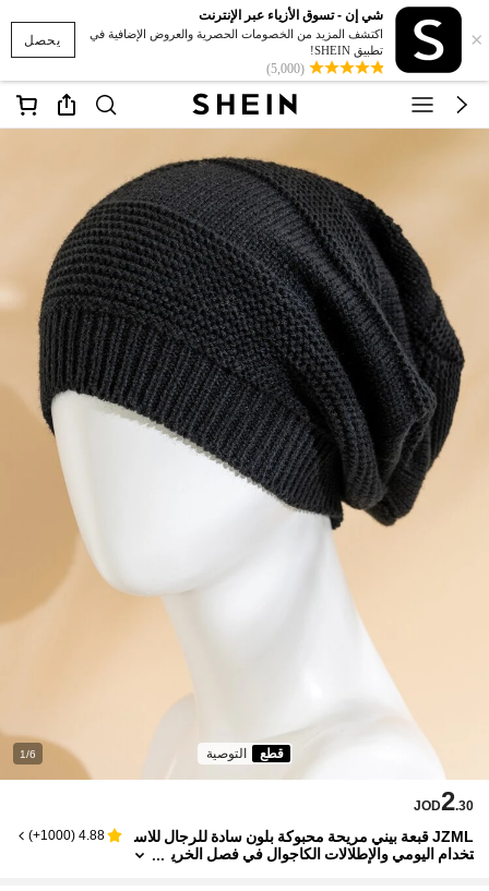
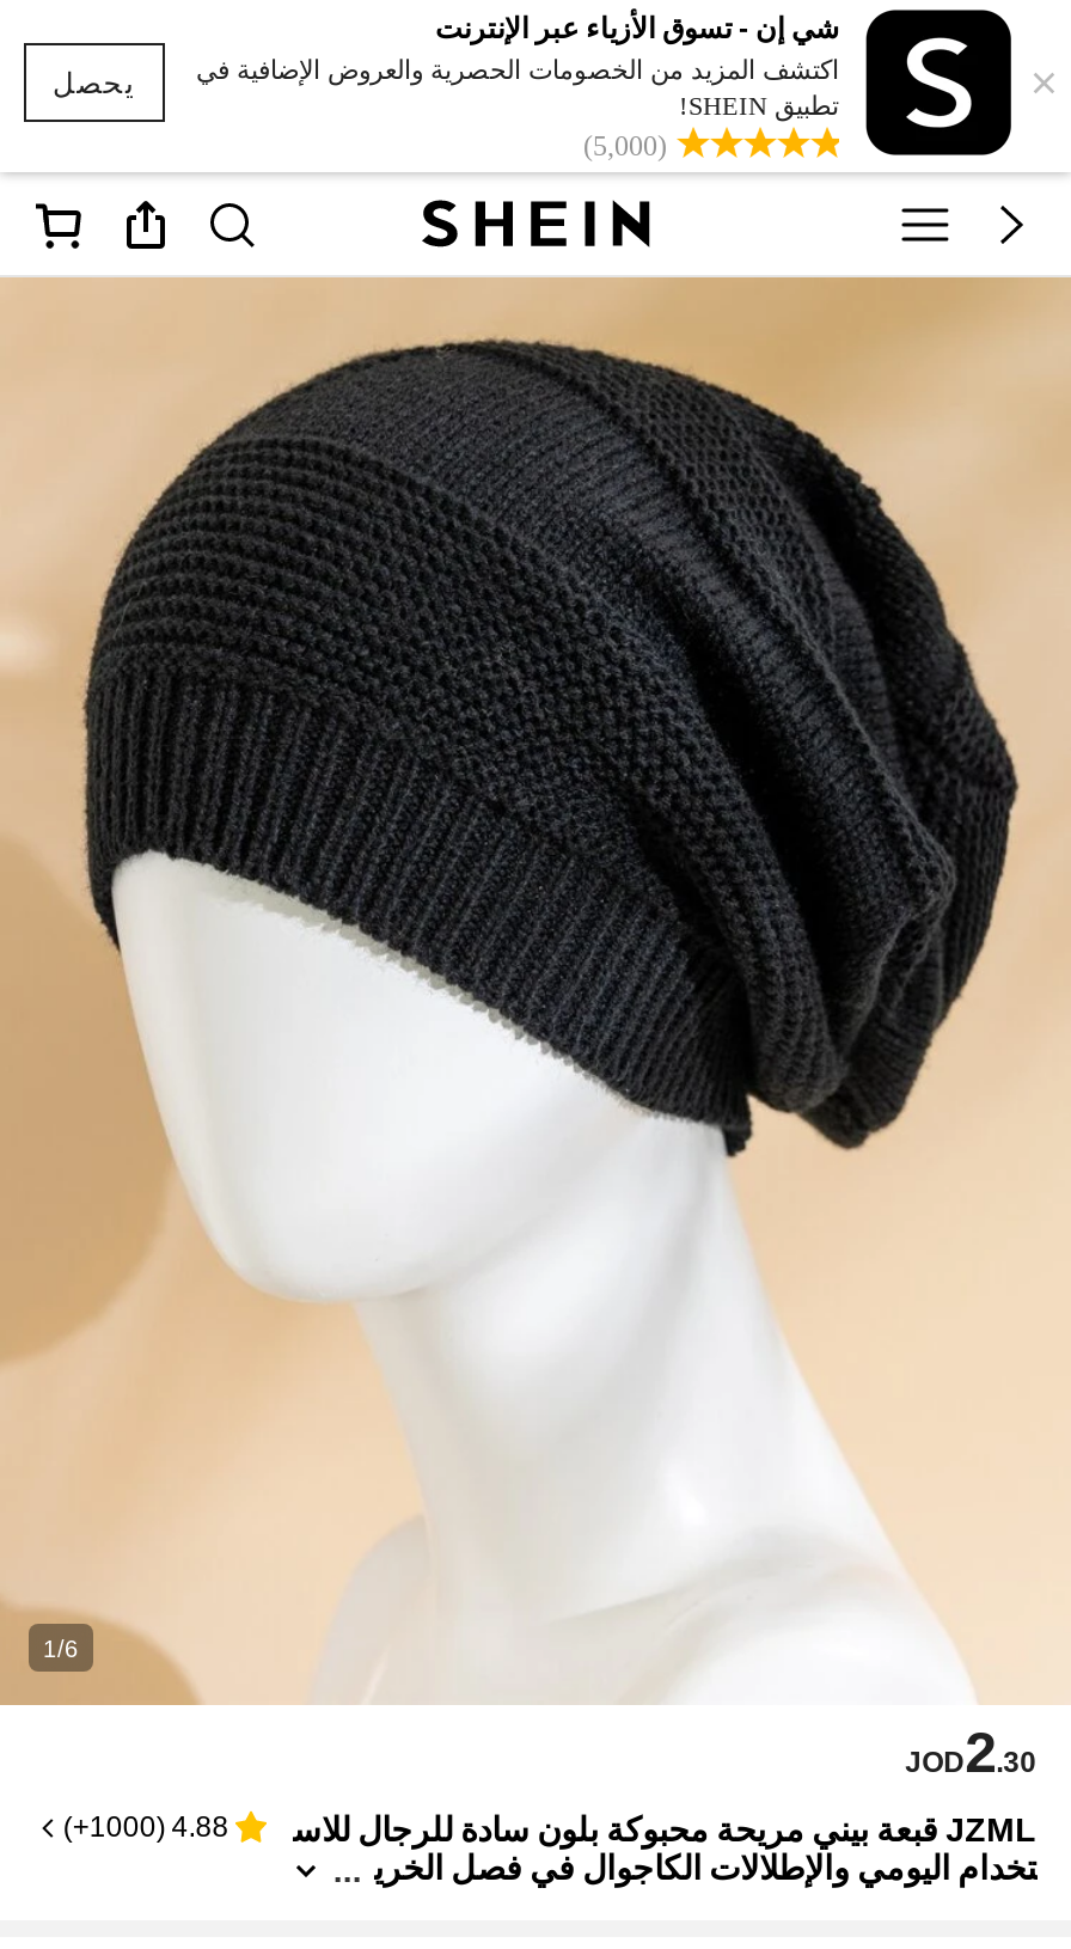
[206,746,283,761] قطع | التوصية -> none

